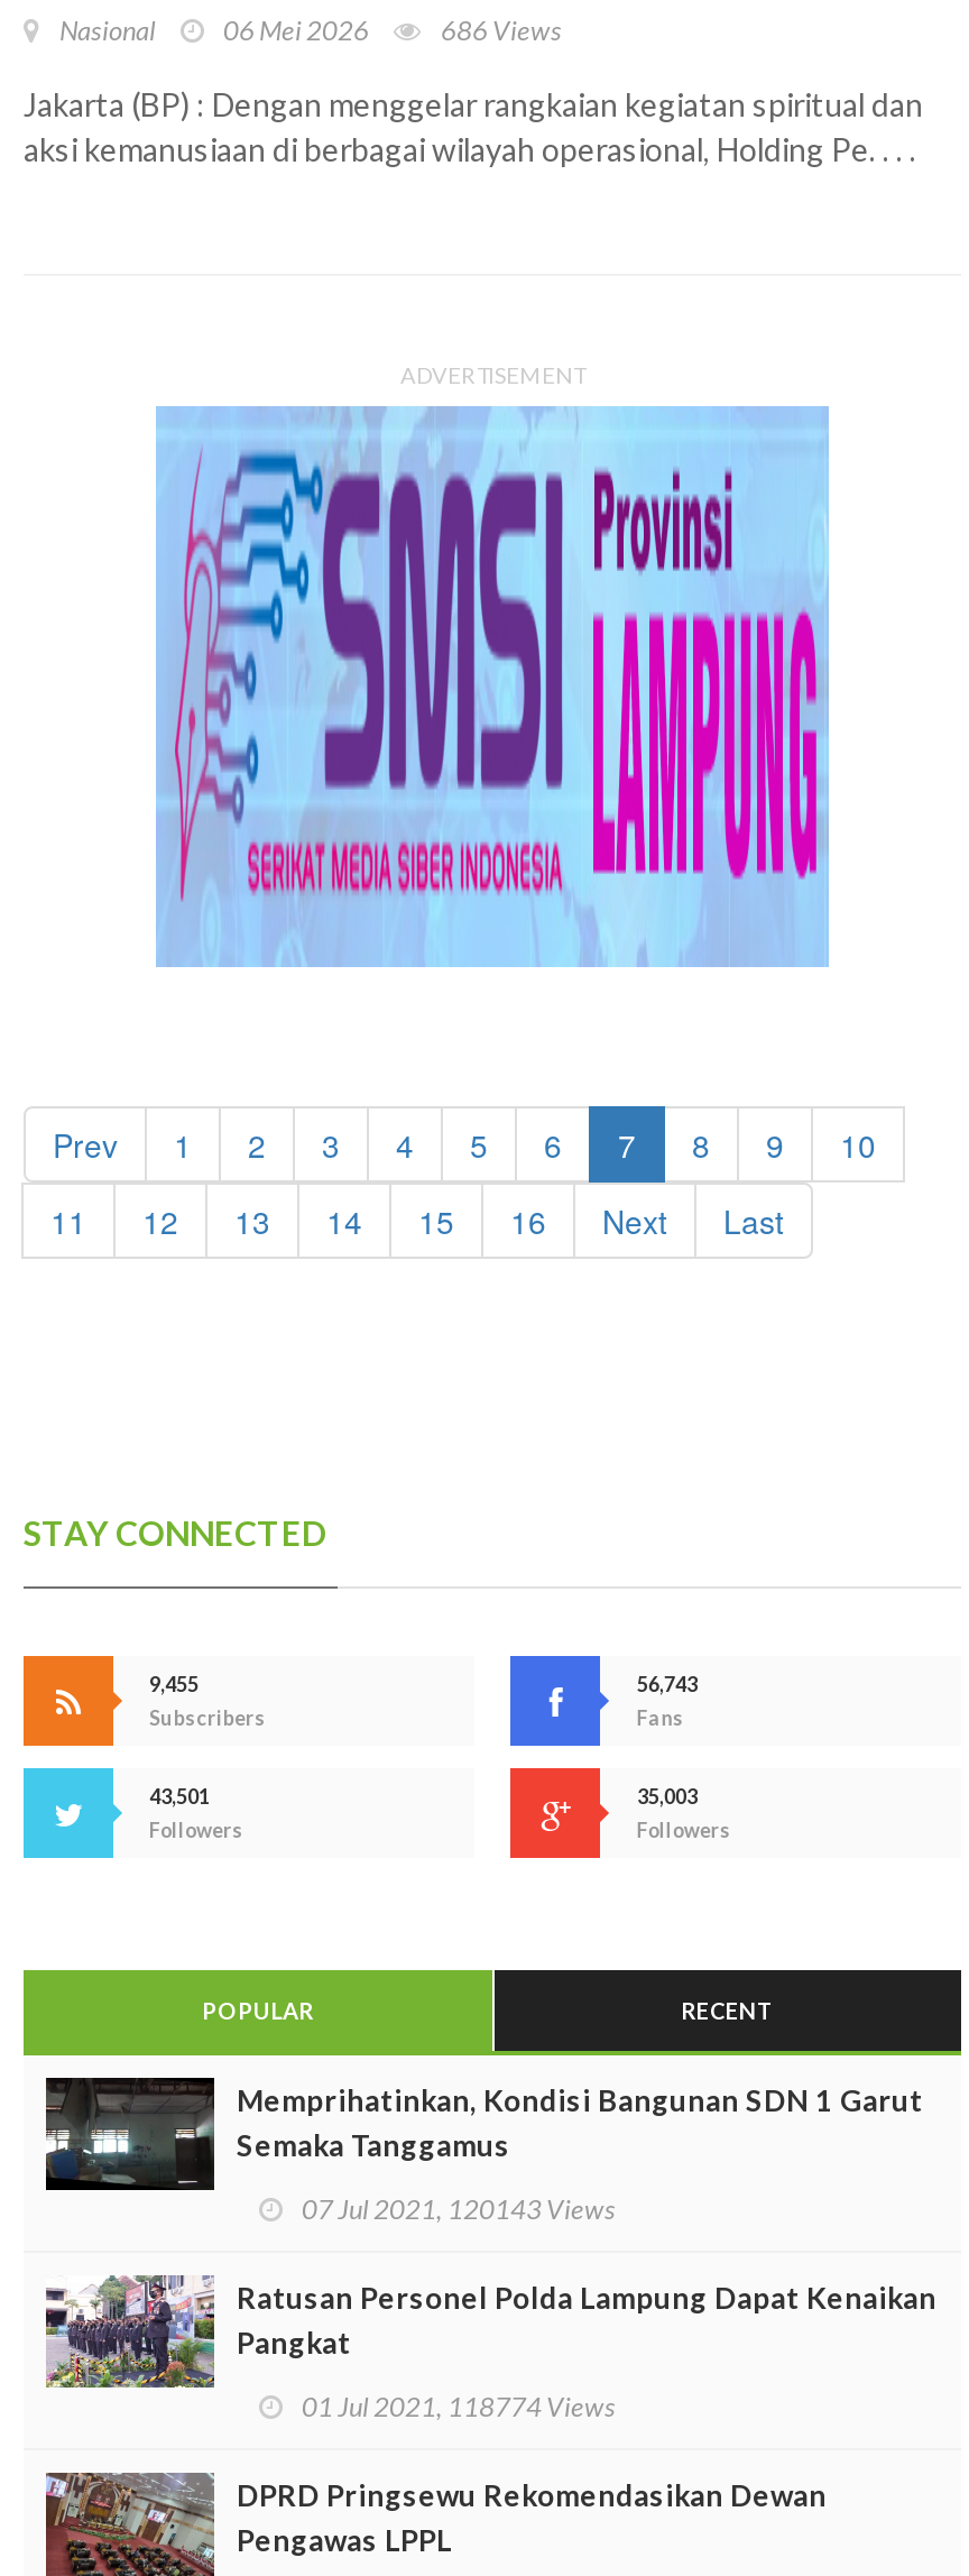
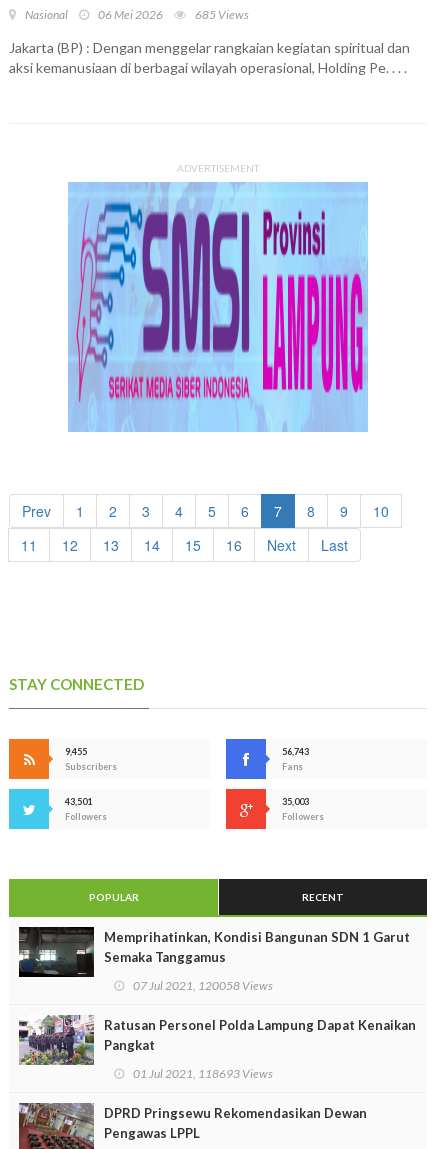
[441,13,562,47] 686 Views -> [195,7,249,22] 685 Views
[302,2192,616,2226] 07 Jul 2021, 120143 Views -> [133,978,273,993] 07 Jul 2021, 120058 Views
[302,2390,616,2423] 01 Jul 2021, 118774 Views -> [133,1066,273,1081] 01 Jul 2021, 118693 Views

